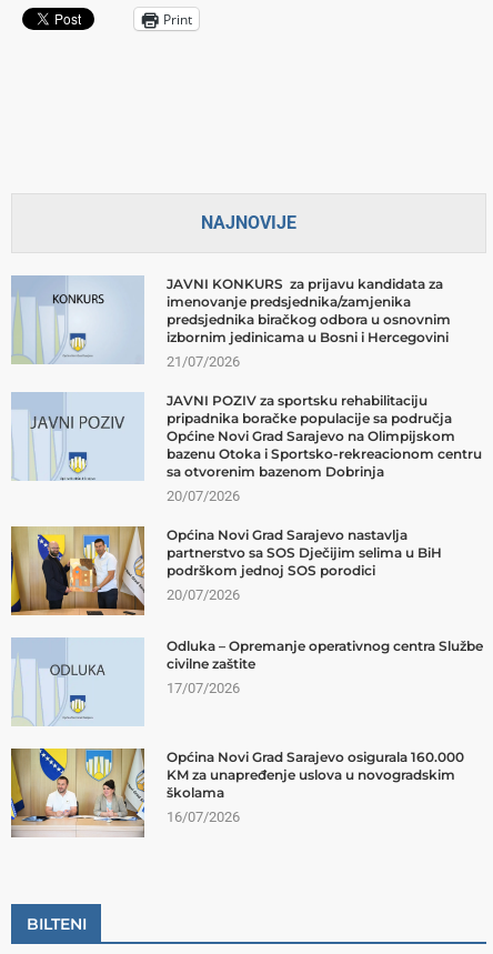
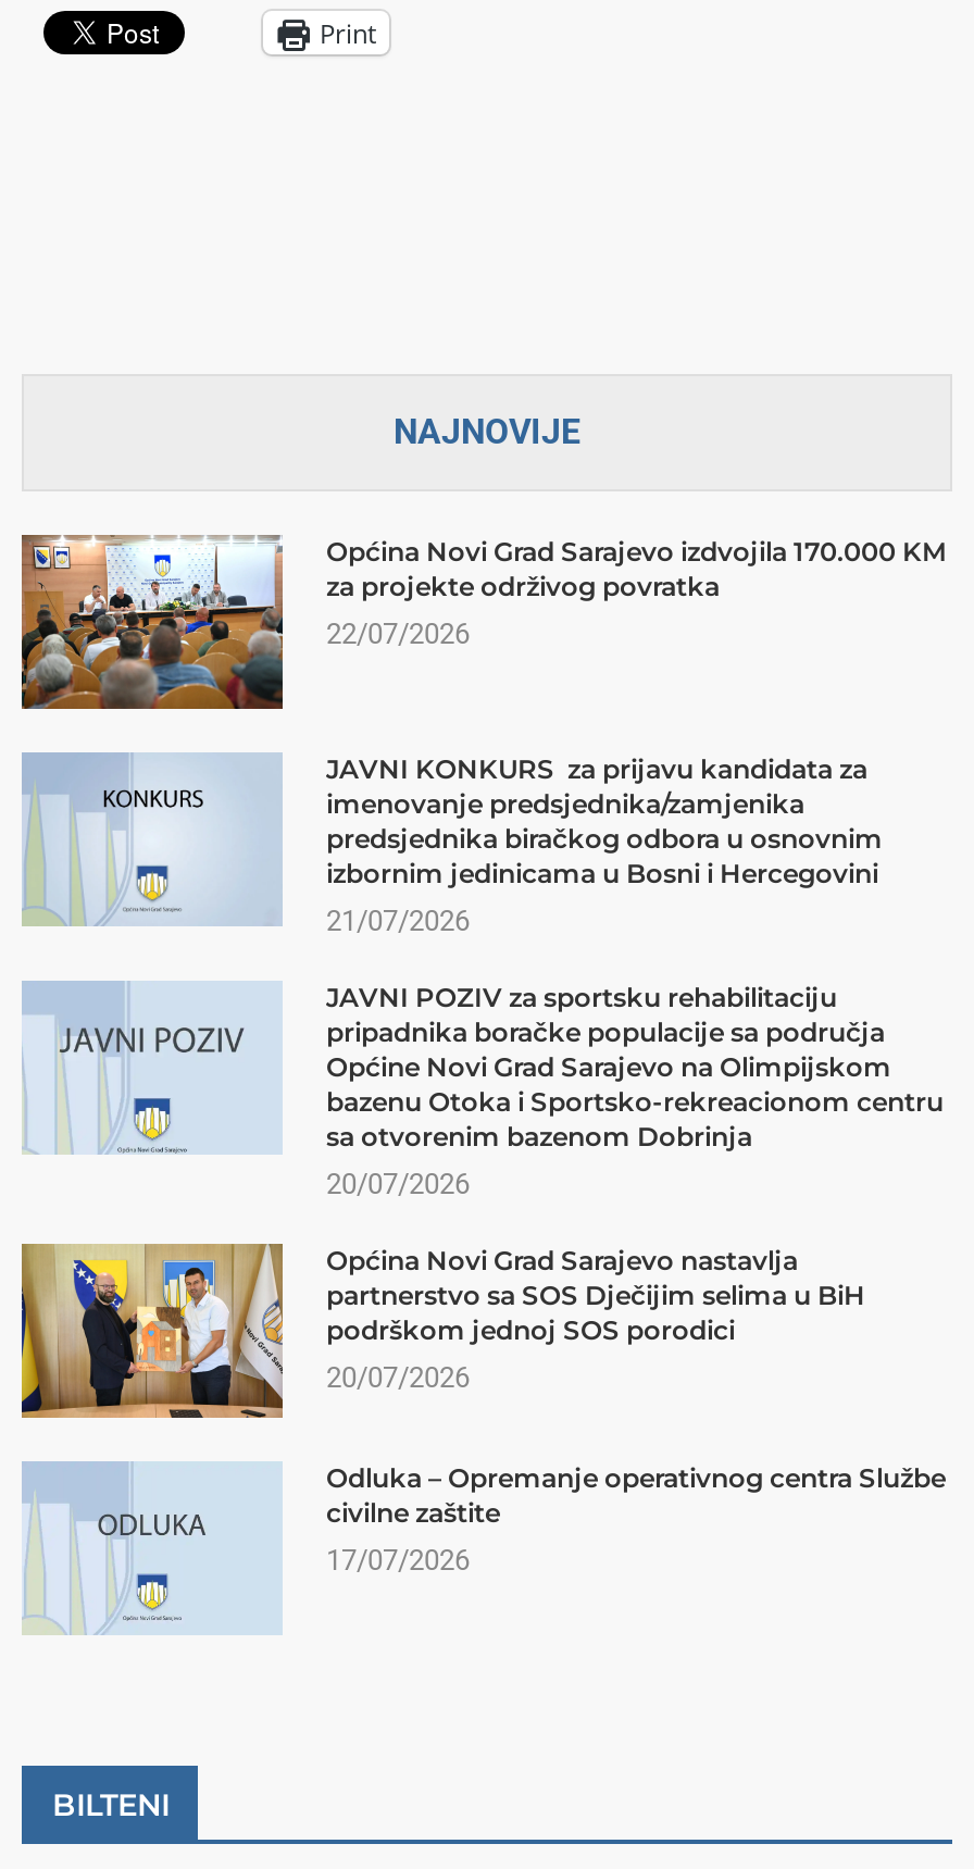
none -> [20,533,946,711] [image] | Općina Novi Grad Sarajevo izdvojila 170.000 KM | za projekte održivog povratka | 22/07/2026
moved [13,276,483,697] -> [26,753,946,1577]: [image] | JAVNI KONKURS za prijavu kandidata za | imenovanje predsjednika/zamjenika | ... | civilne zaštite | 17/07/2026
[10,747,464,838] [image] | Općina Novi Grad Sarajevo osigurala 160.000 | KM za unapređenje uslova u novogradskim | školama | 16/07/2026 -> none

